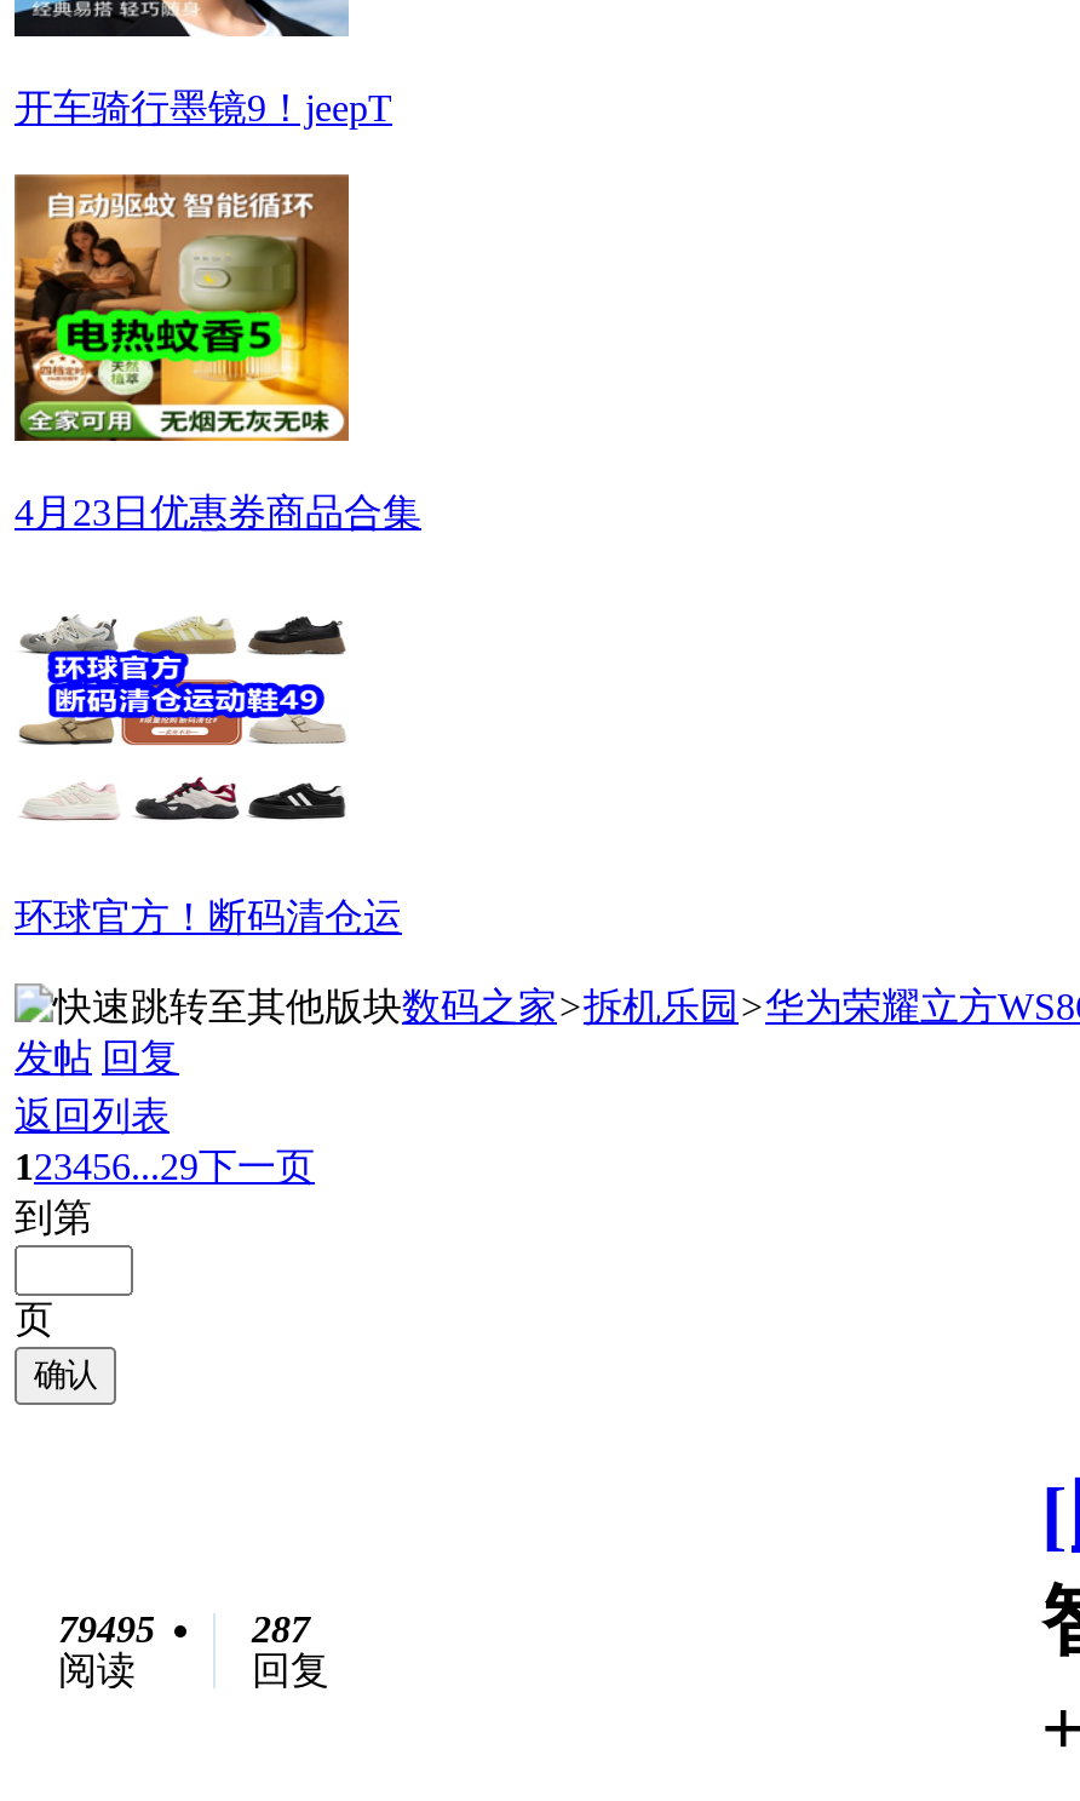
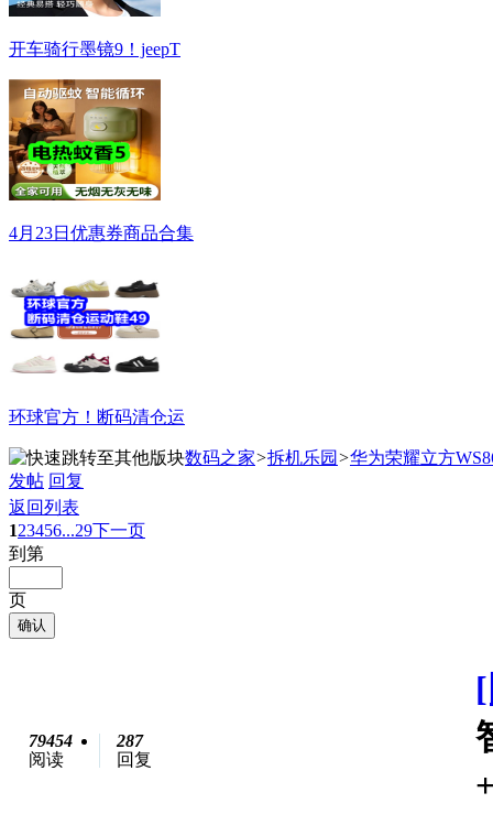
[58,1608,155,1649] 79495 -> [29,731,73,750] 79454

